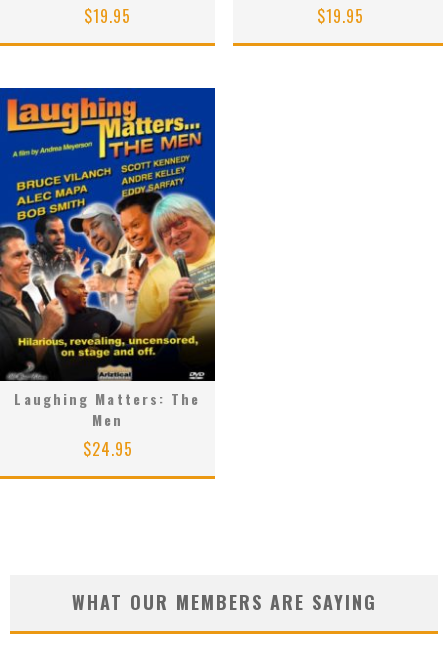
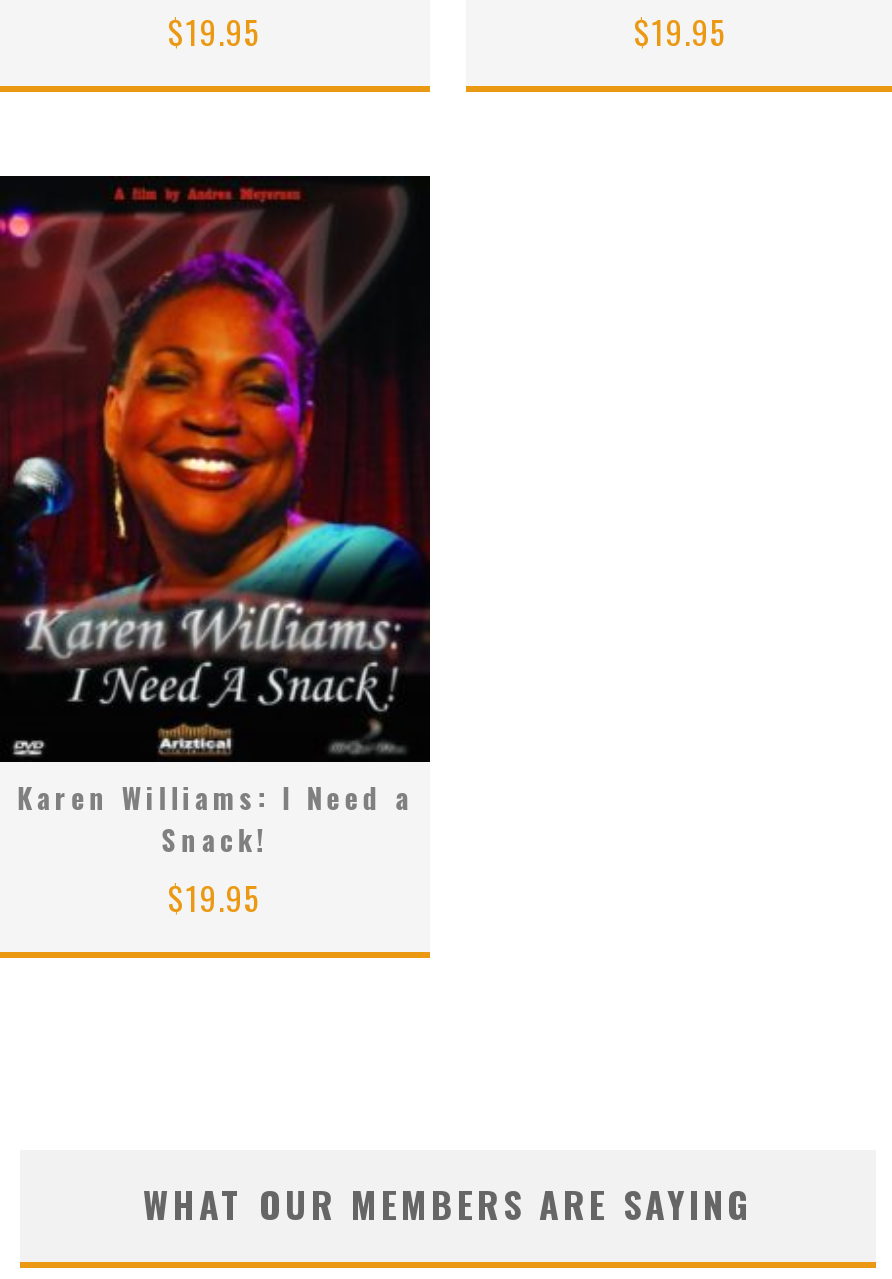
[3,87,216,461] [image] | Laughing Matters: The | Men | $24.95 -> [6,174,432,922] [image] | Karen Williams: I Need a | Snack! | $19.95

